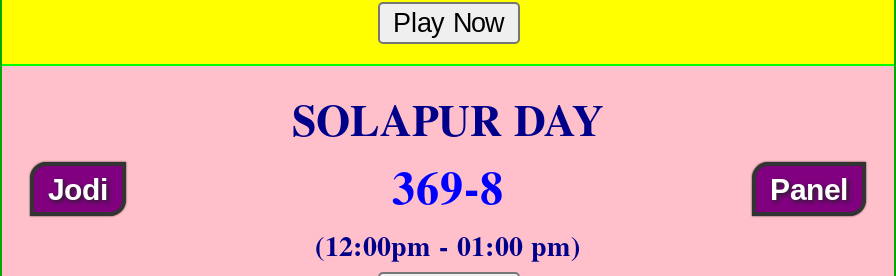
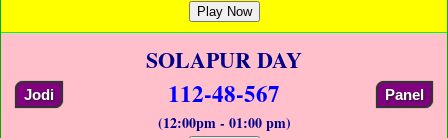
[392,152,504,220] 369-8 -> [168,76,280,110] 112-48-567

